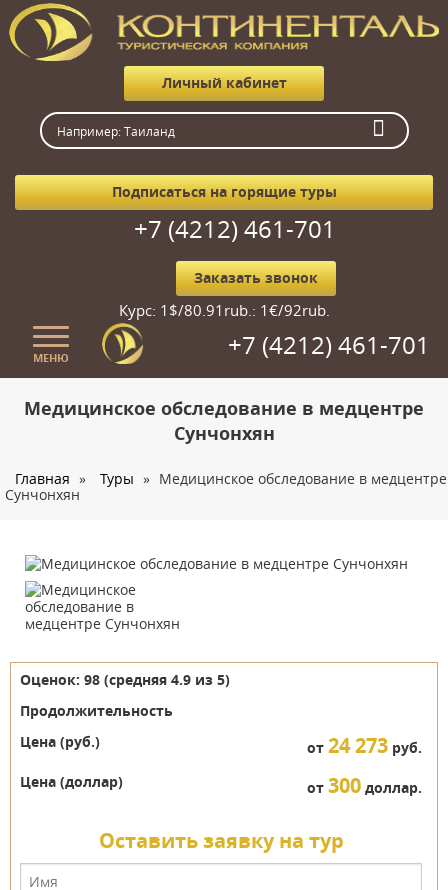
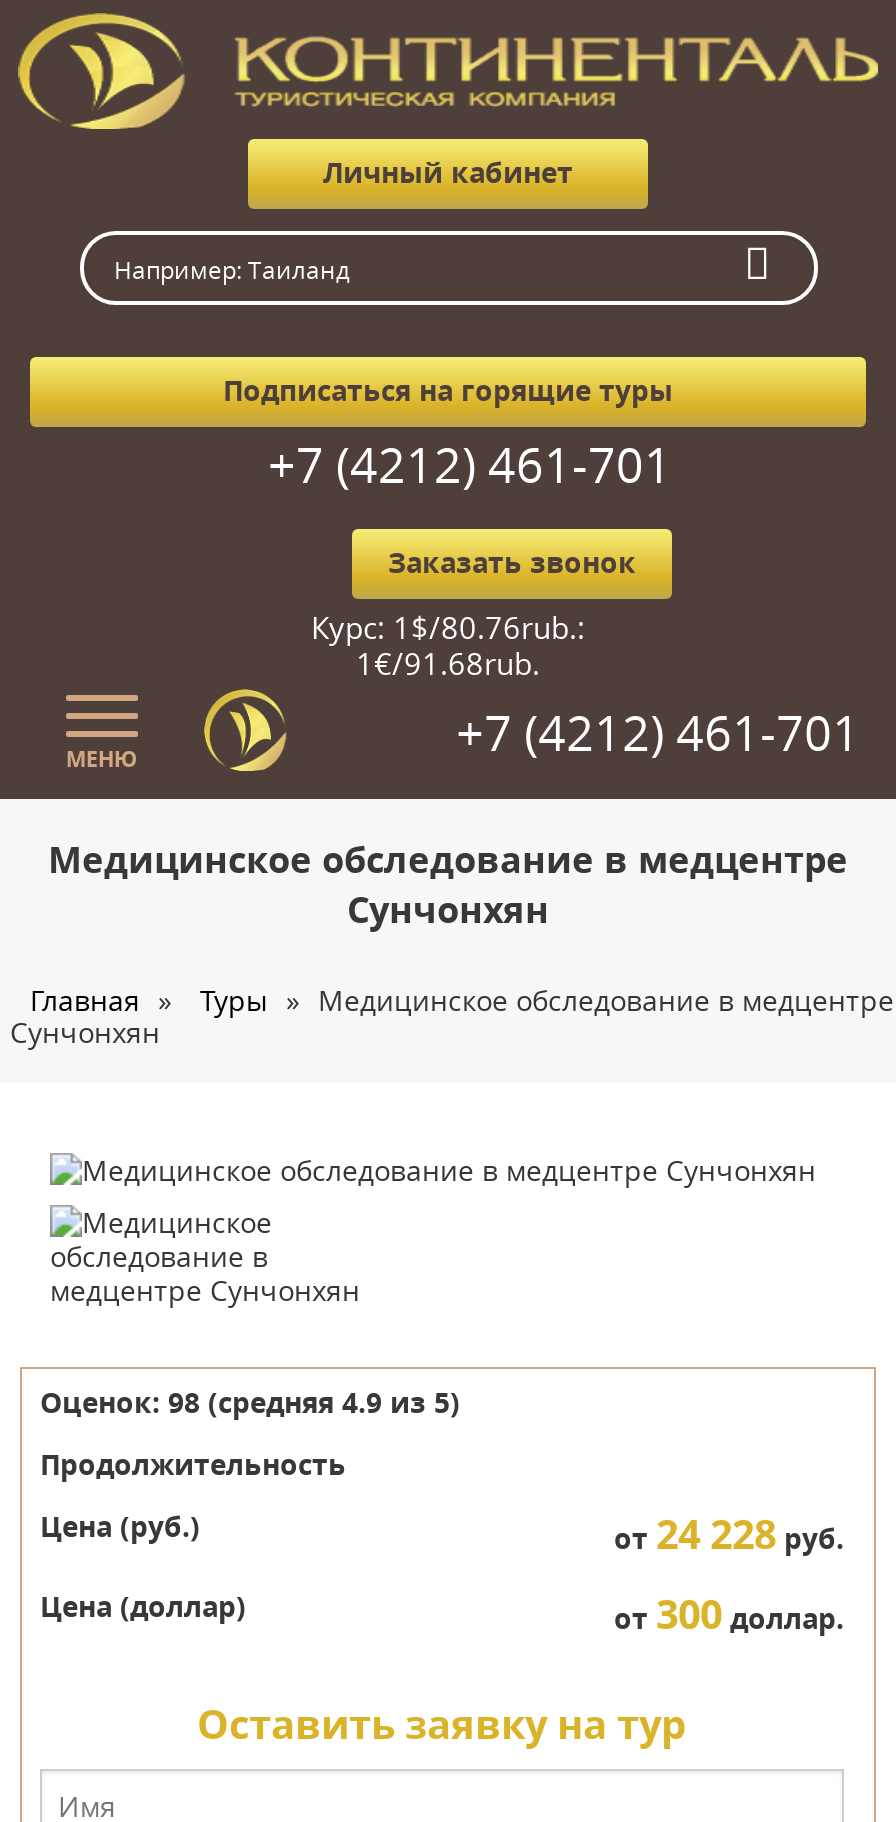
[118,300,329,320] Курс: 1$/80.91rub.: 1€/92rub. -> [311,607,585,683] Курс: 1$/80.76rub.: | 1€/91.68rub.
[307,732,422,759] от 24 273 руб. -> [614,1507,844,1561] от 24 228 руб.

